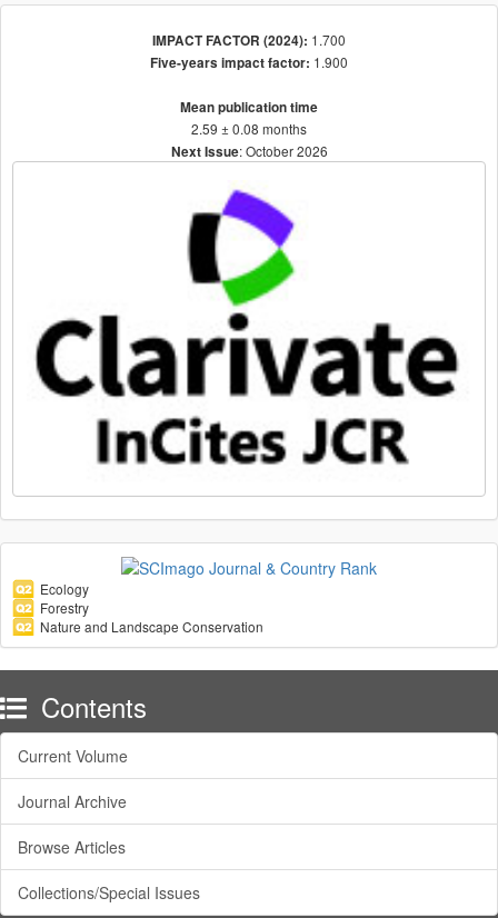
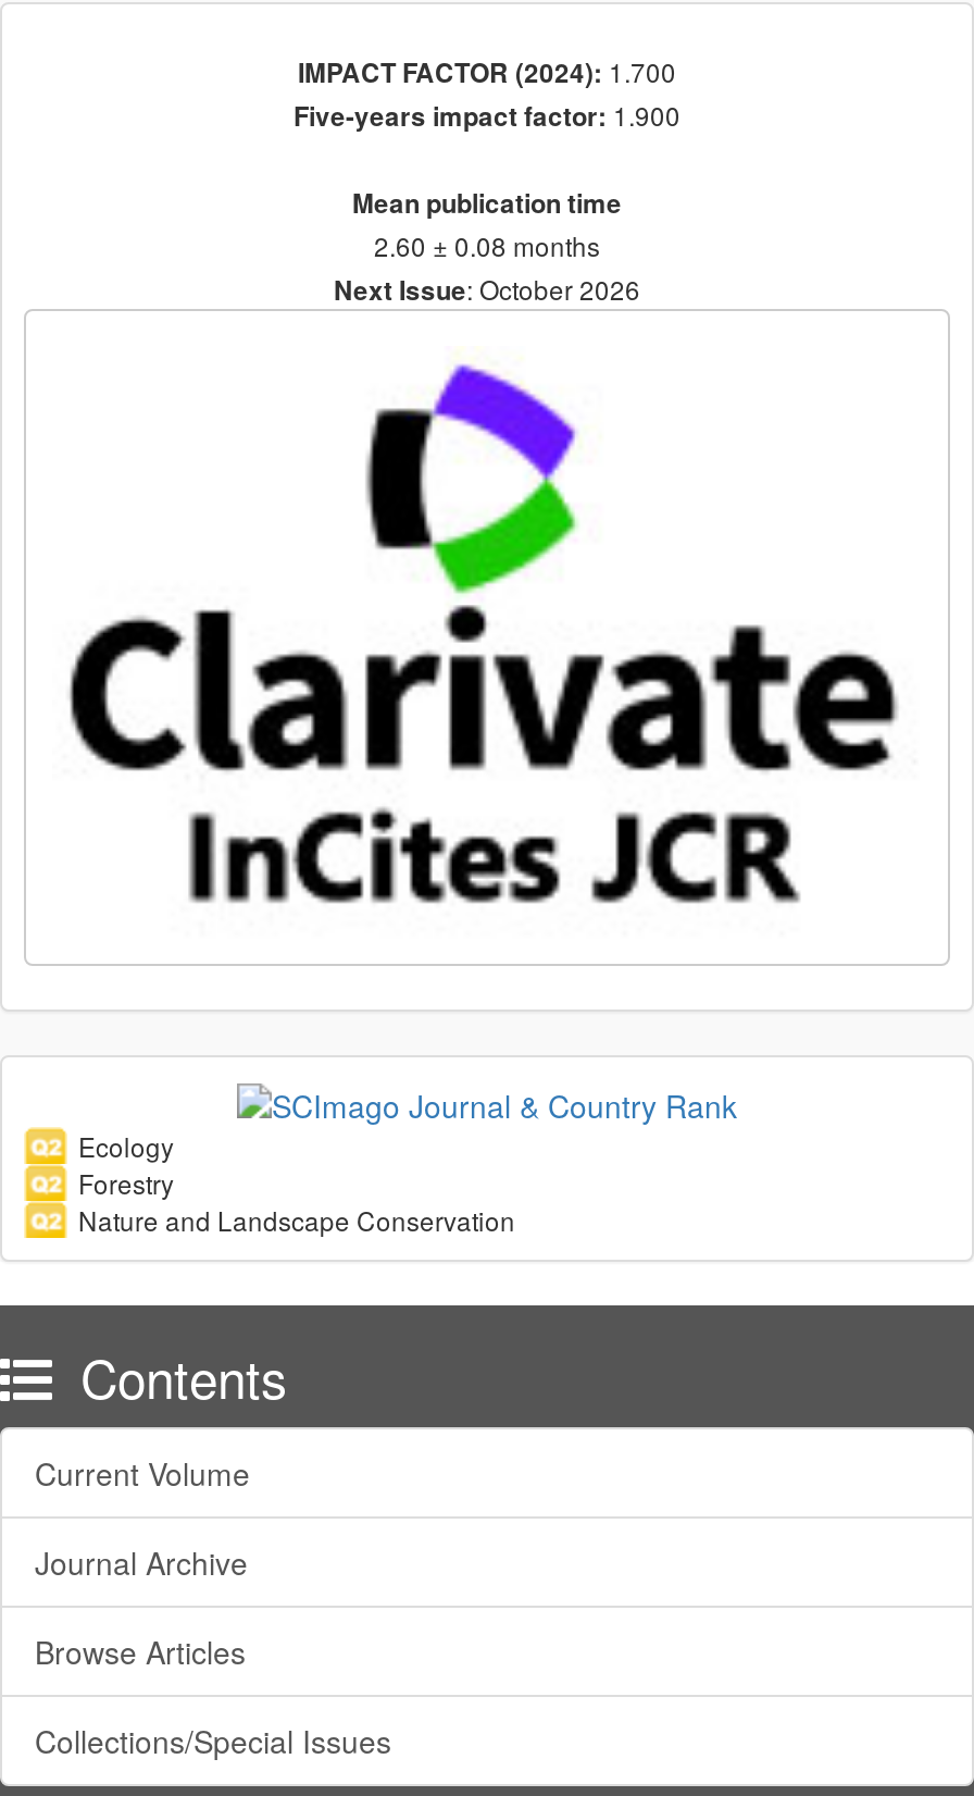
[191,119,307,138] 2.59 ± 0.08 months -> [374,226,600,263] 2.60 ± 0.08 months

